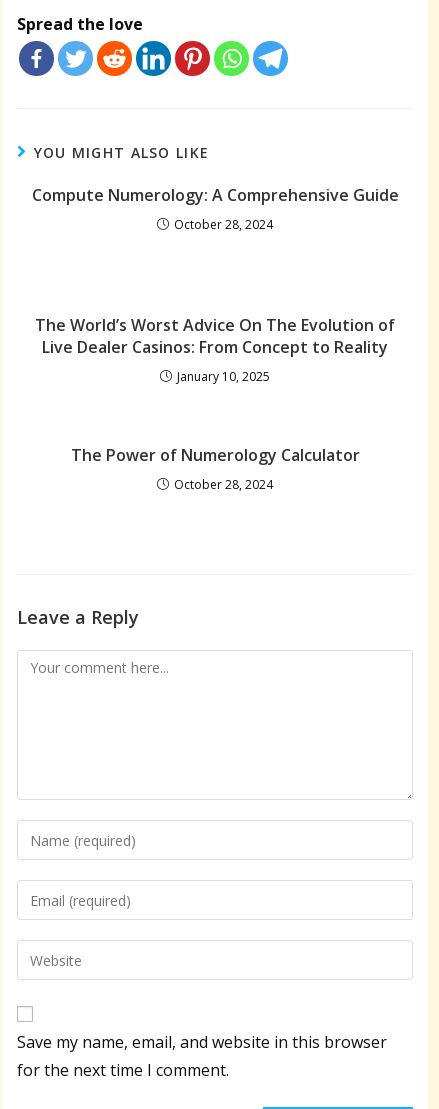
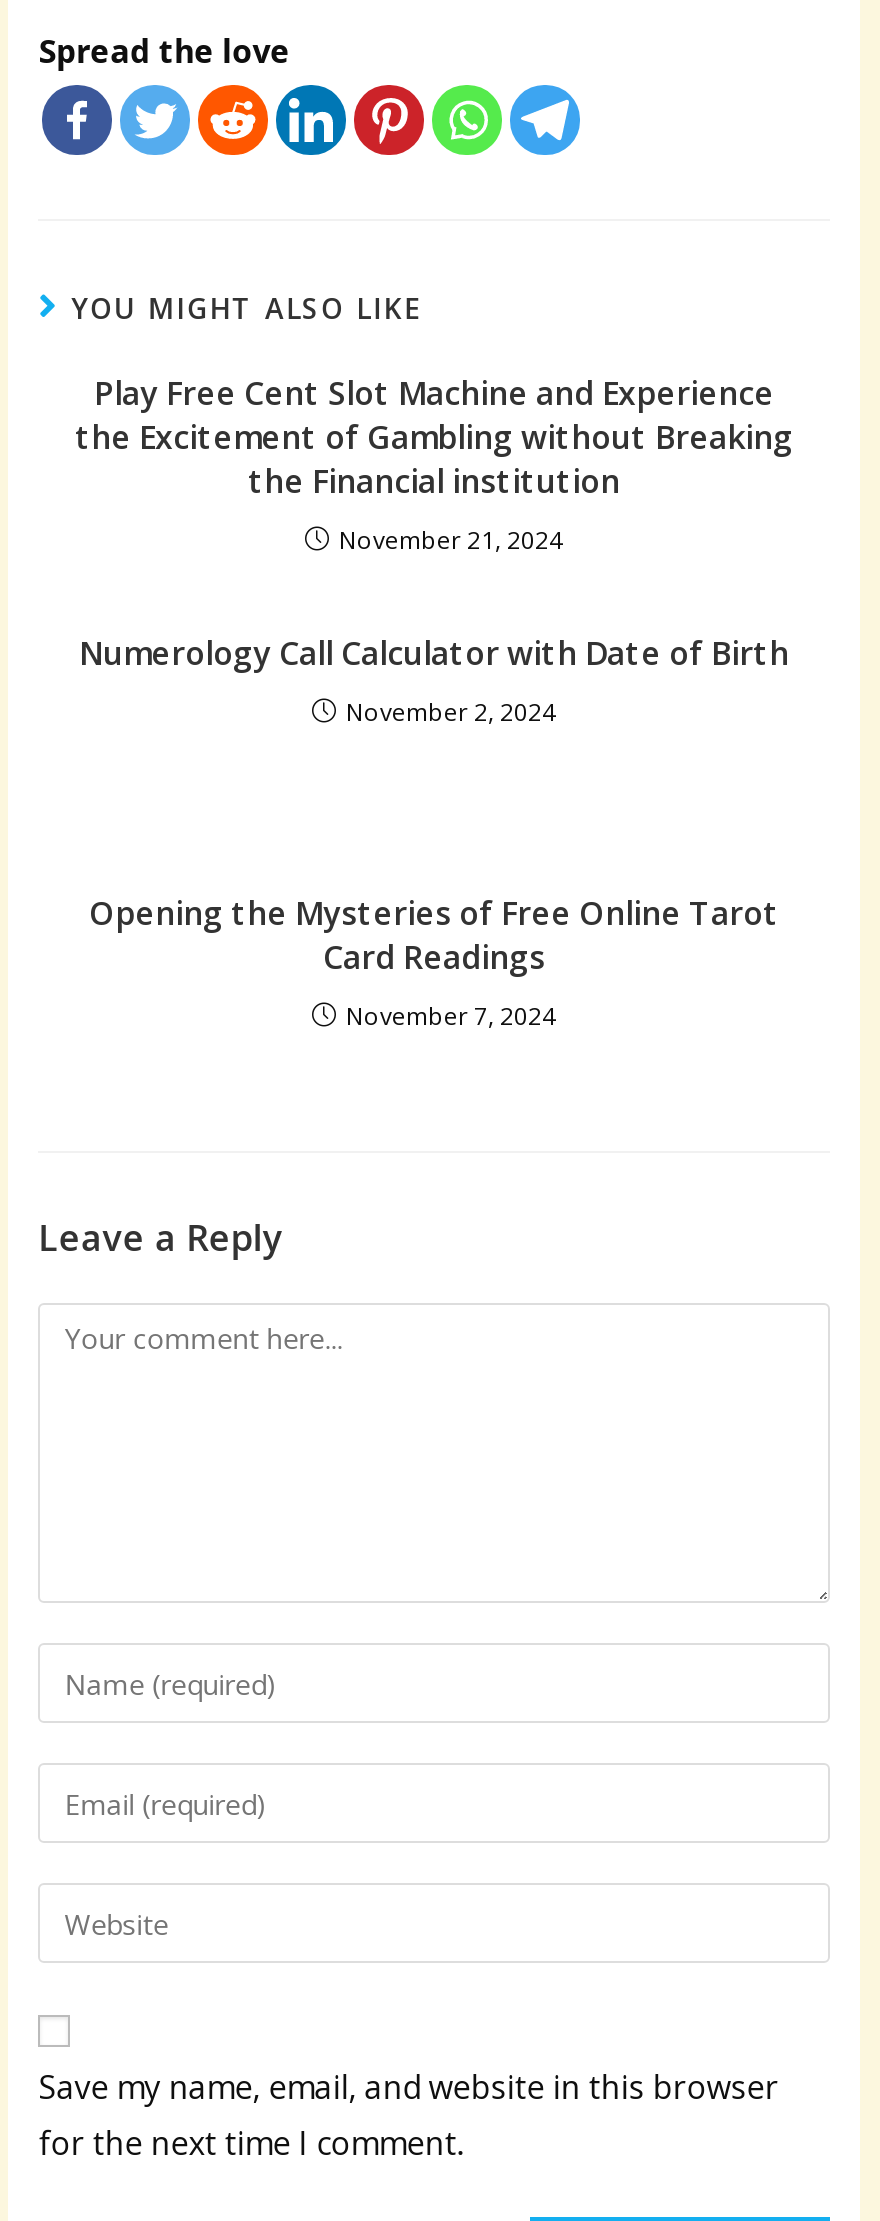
[31,184,398,206] Compute Numerology: A Comprehensive Guide -> [75,371,793,503] Play Free Cent Slot Machine and Experience | the Excitement of Gambling without Breaking | the Financial institution
[174,216,273,233] October 28, 2024 -> [339,523,563,557] November 21, 2024
[35,314,395,358] The World’s Worst Advice On The Evolution of | Live Dealer Casinos: From Concept to Reality -> [79,631,789,675] Numerology Call Calculator with Date of Birth
[177,368,270,385] January 10, 2025 -> [346,695,556,729] November 2, 2024
[70,444,359,466] The Power of Numerology Calculator -> [89,891,779,979] Opening the Mysteries of Free Online Tarot | Card Readings
[174,476,273,493] October 28, 2024 -> [346,999,556,1033] November 7, 2024

